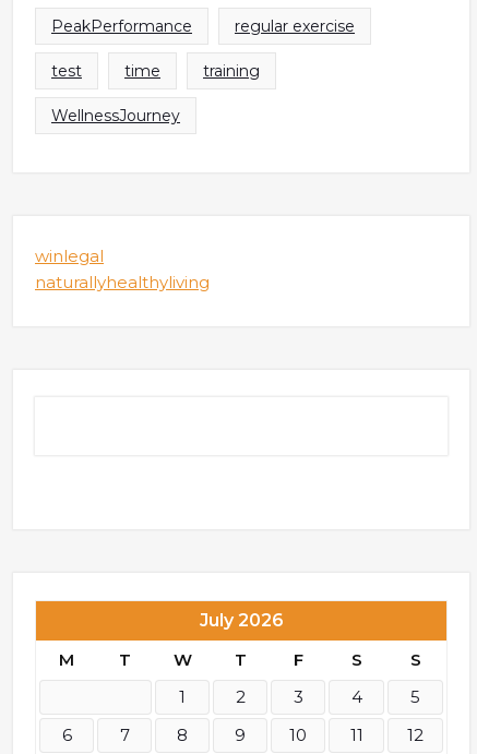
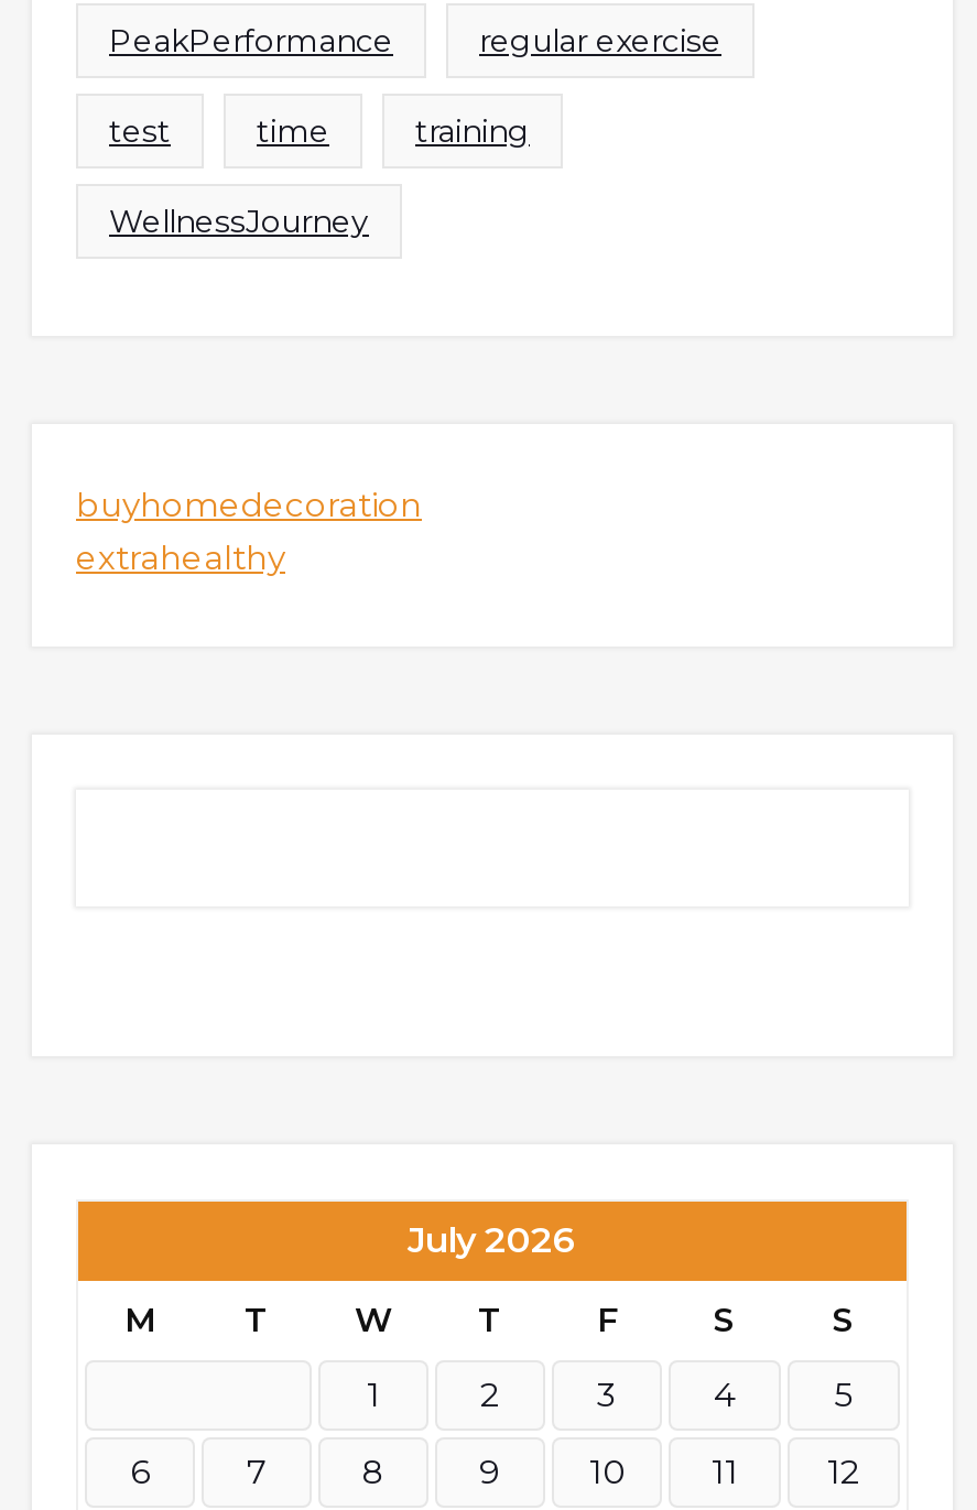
[35,245,210,292] winlegal | naturallyhealthyliving -> [76,483,422,578] buyhomedecoration | extrahealthy

